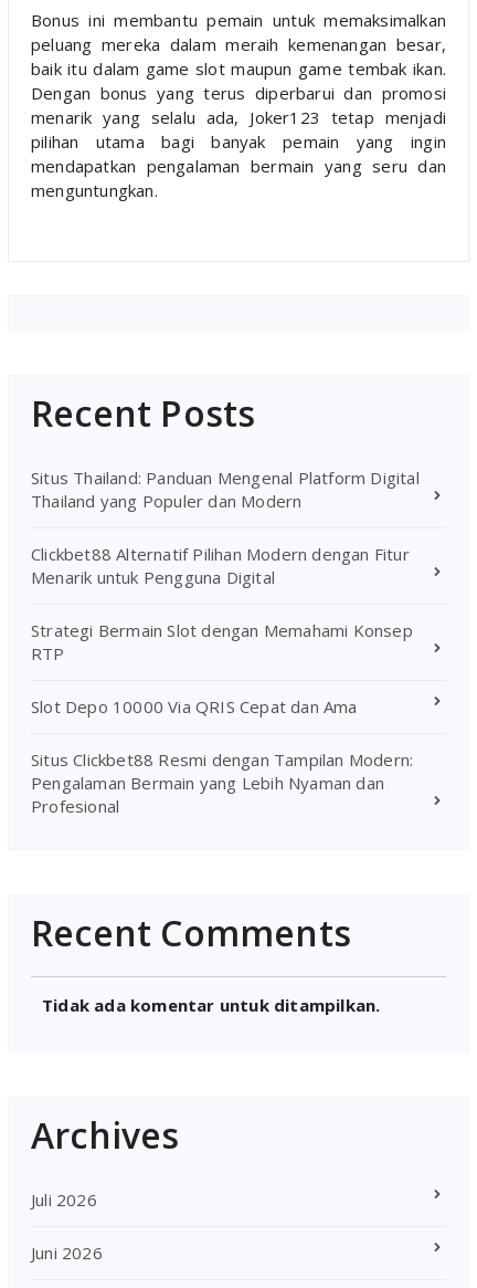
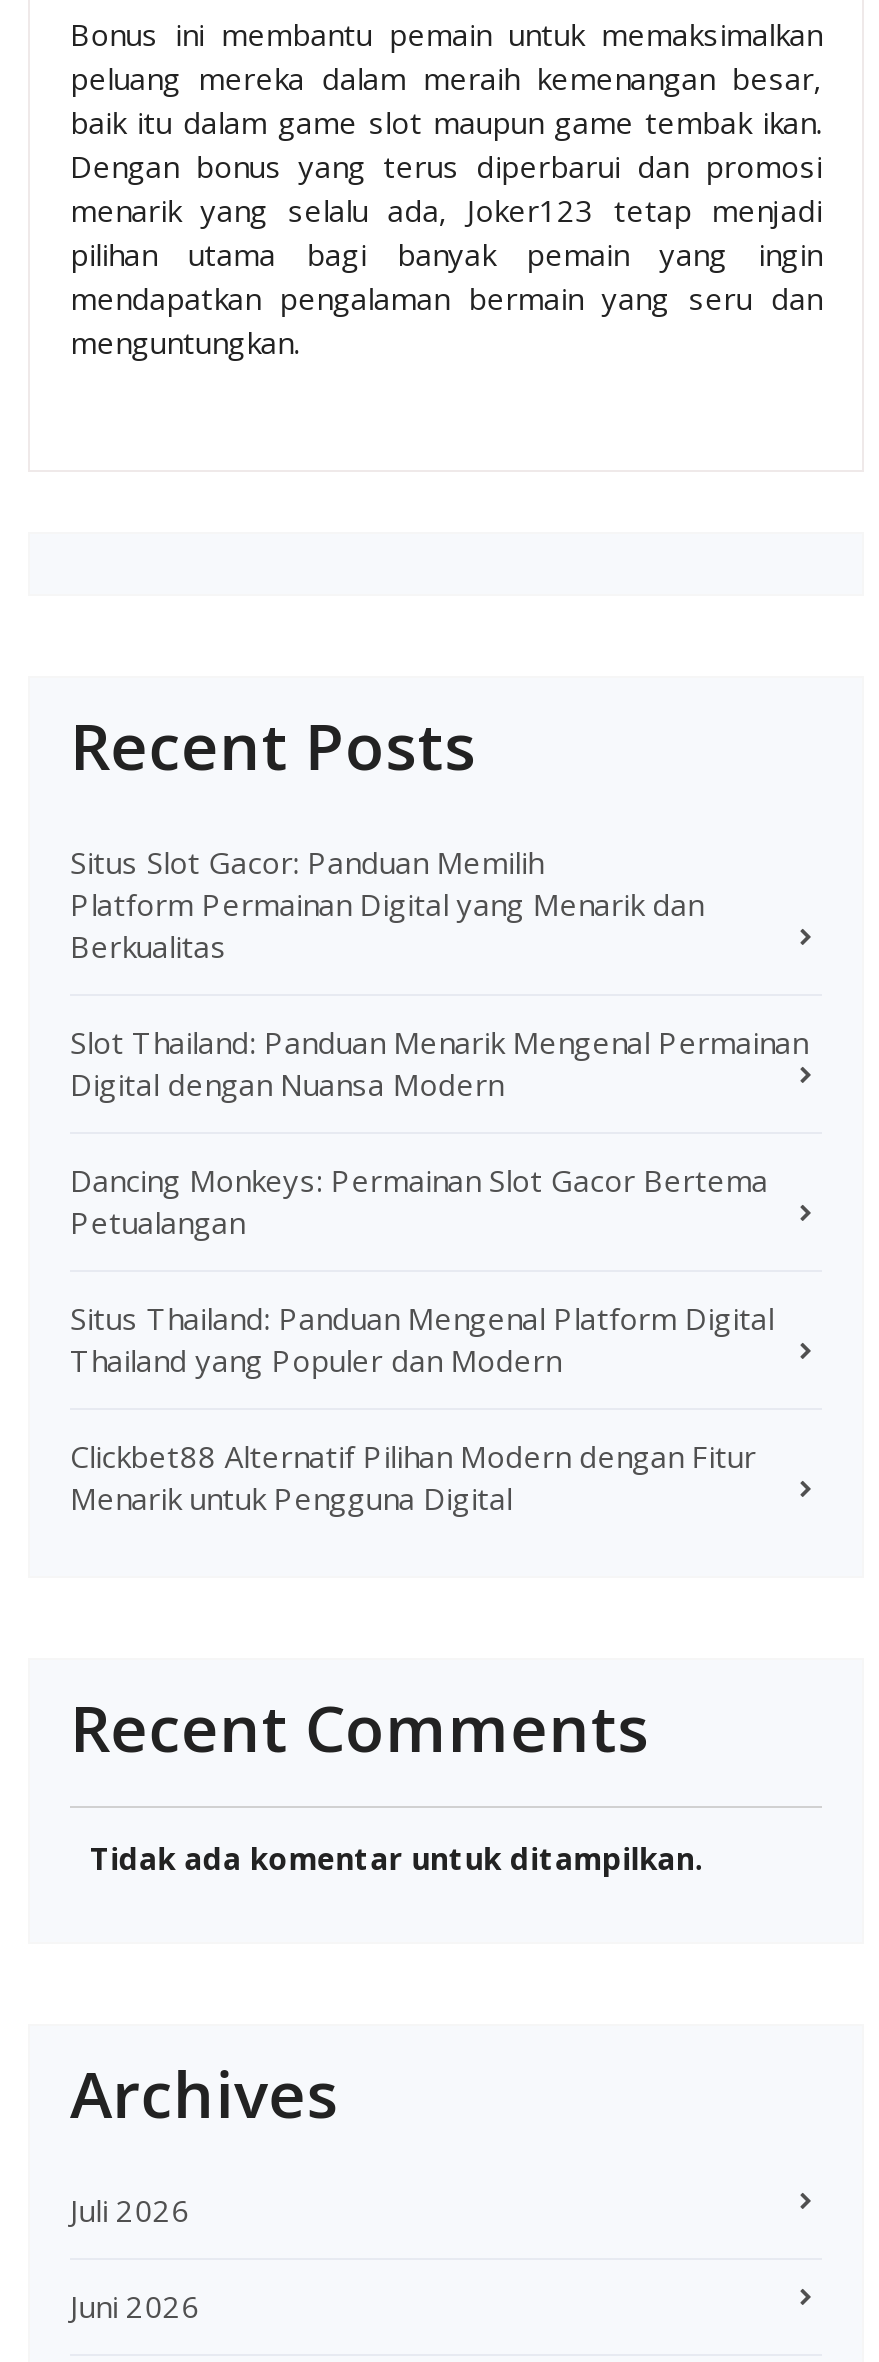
none -> [70,841,808,1241] Situs Slot Gacor: Panduan Memilih | Platform Permainan Digital yang Menarik dan | Berkualitas | Slot Thailand: Panduan Menarik Mengenal Permainan | Digital dengan Nuansa Modern | Dancing Monkeys: Permainan Slot Gacor Bertema | Petualangan
moved [31,466,419,588] -> [70,1297,774,1517]: Situs Thailand: Panduan Mengenal Platform Digital | Thailand yang Populer dan Modern | Clickbet88 Alternatif Pilihan Modern dengan Fitur | Menarik untuk Pengguna Digital
[31,619,413,817] Strategi Bermain Slot dengan Memahami Konsep | RTP | Slot Depo 10000 Via QRIS Cepat dan Ama | Situs Clickbet88 Resmi dengan Tampilan Modern: | Pengalaman Bermain yang Lebih Nyaman dan | Profesional -> none

